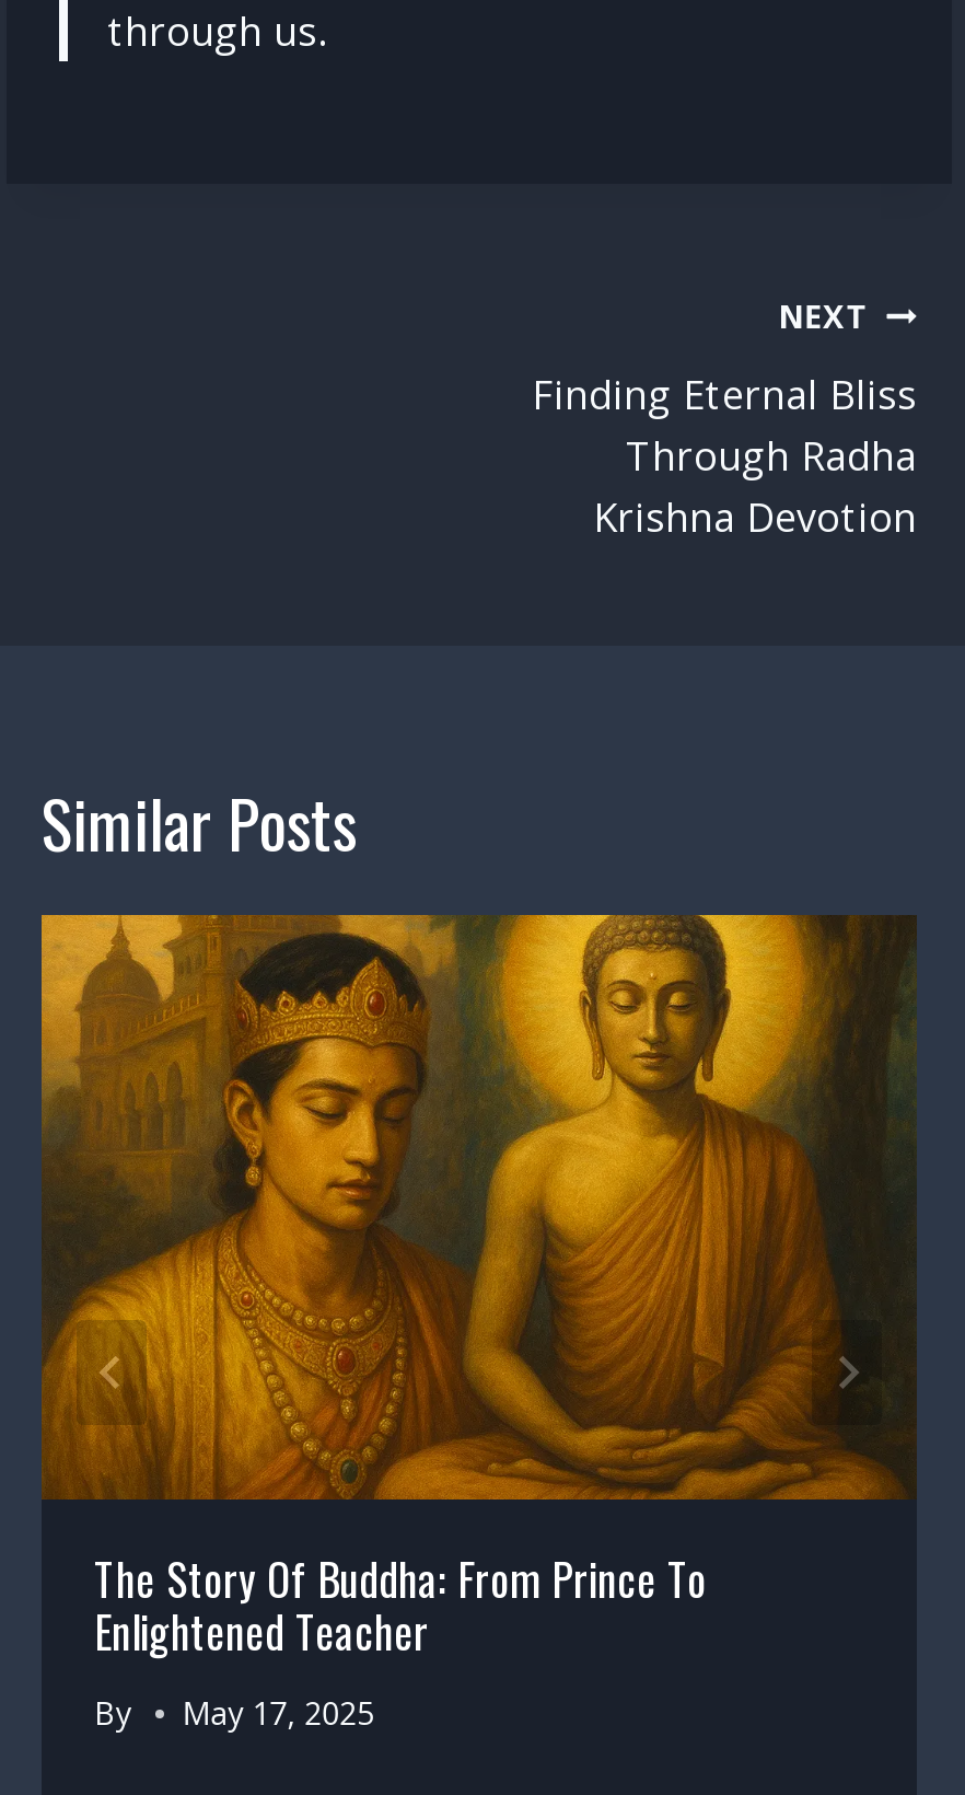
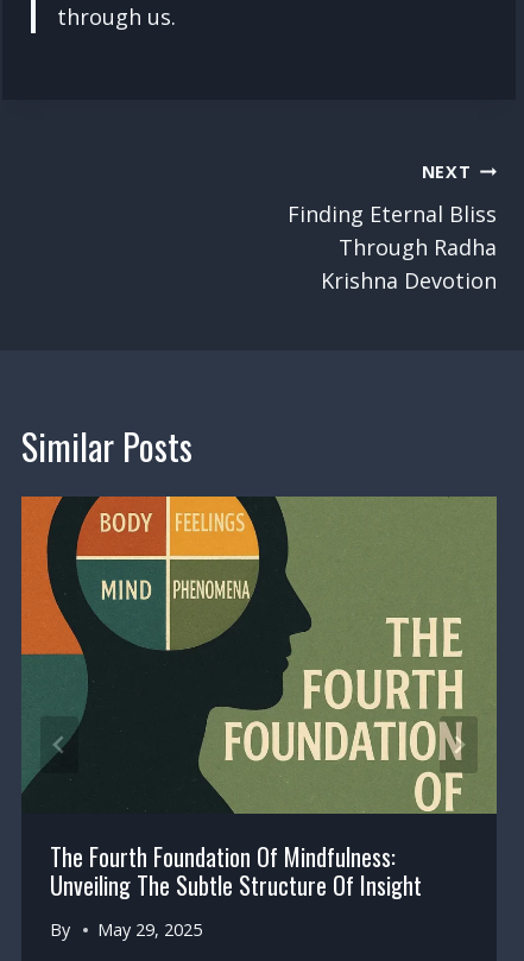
[42,913,917,1663] [image] | The Story Of Buddha: From Prince To | Enlightened Teacher -> [20,495,497,902] [image] | The Fourth Foundation Of Mindfulness: | Unveiling The Subtle Structure Of Insight
[94,1692,375,1734] By May 17, 2025 -> [50,918,202,941] By May 29, 2025

